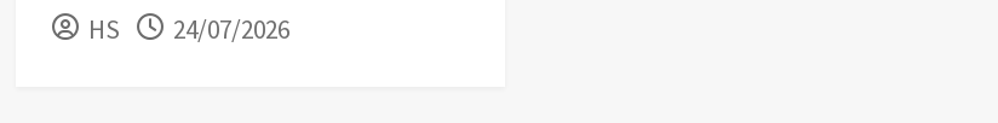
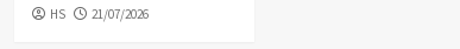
[88,12,289,45] HS 24/07/2026 -> [50,6,149,22] HS 21/07/2026

